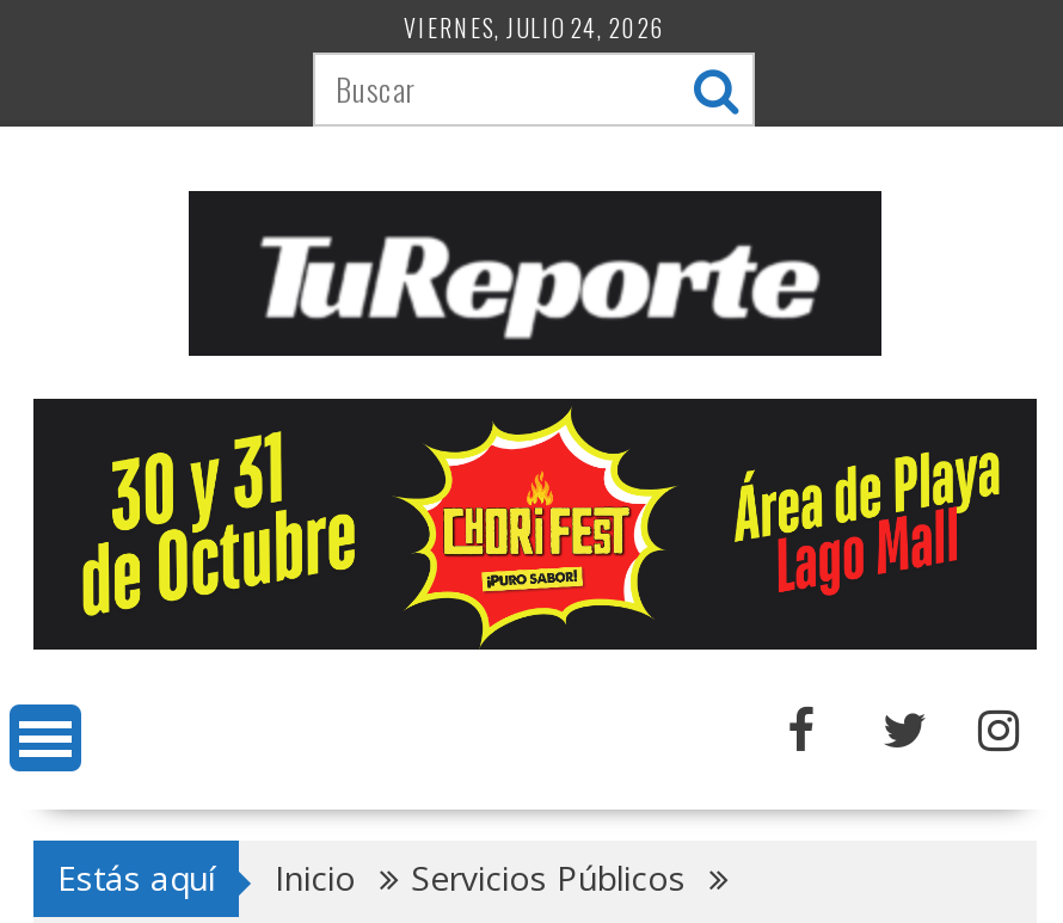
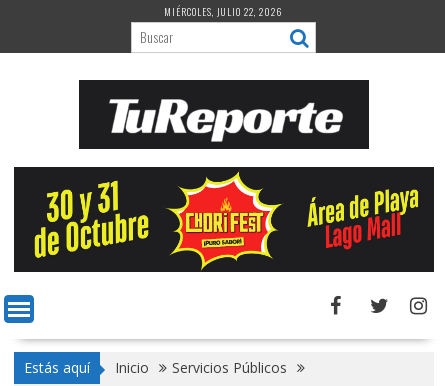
[404,10,666,45] VIERNES, JULIO 24, 2026 -> [164,4,283,19] MIÉRCOLES, JULIO 22, 2026

